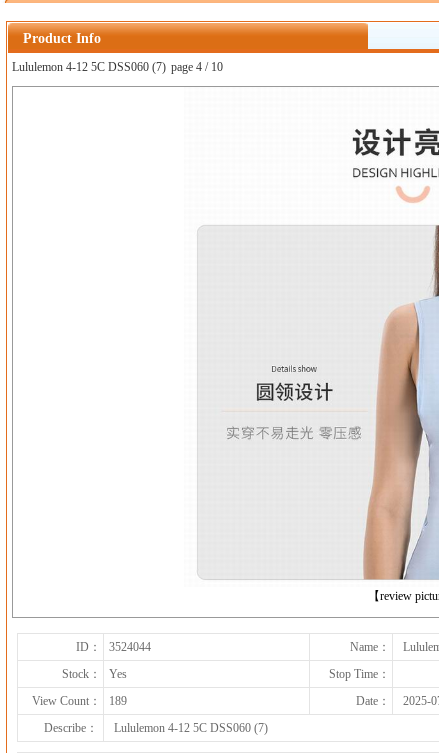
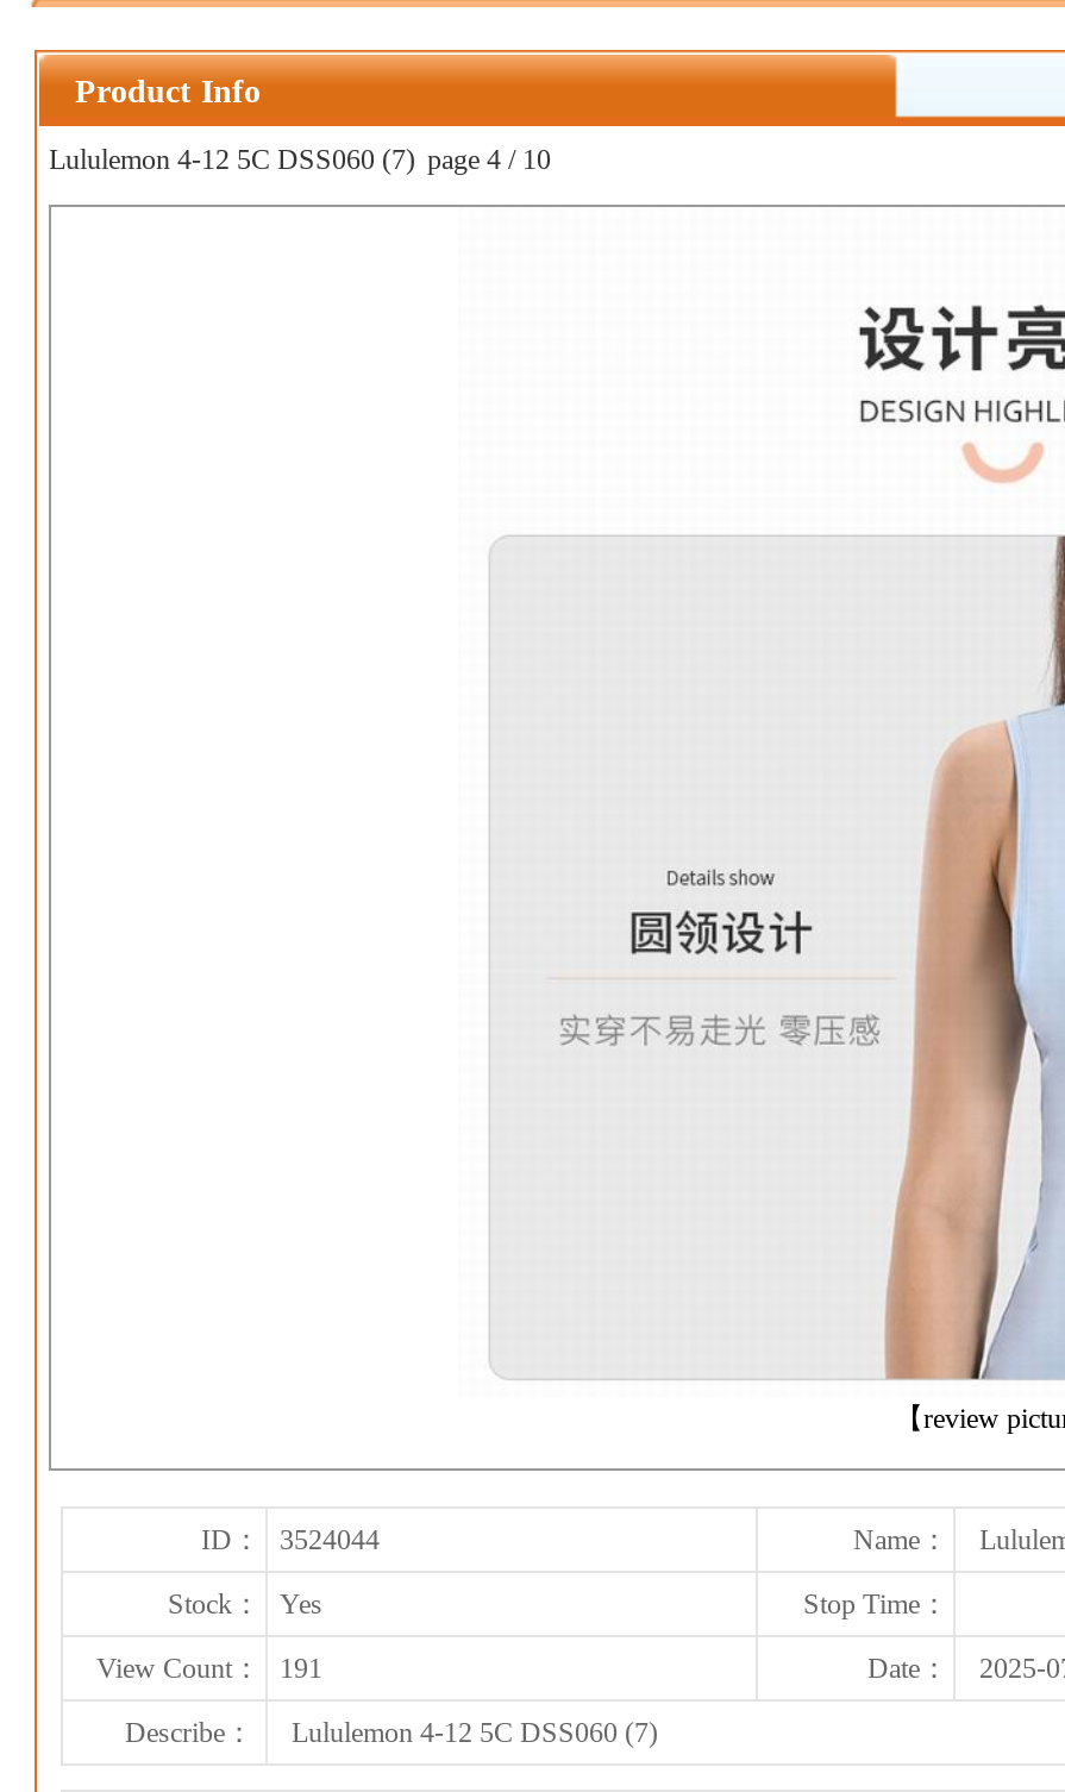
[32,694,127,708] View Count： 189 -> [96,1652,322,1685] View Count： 191

